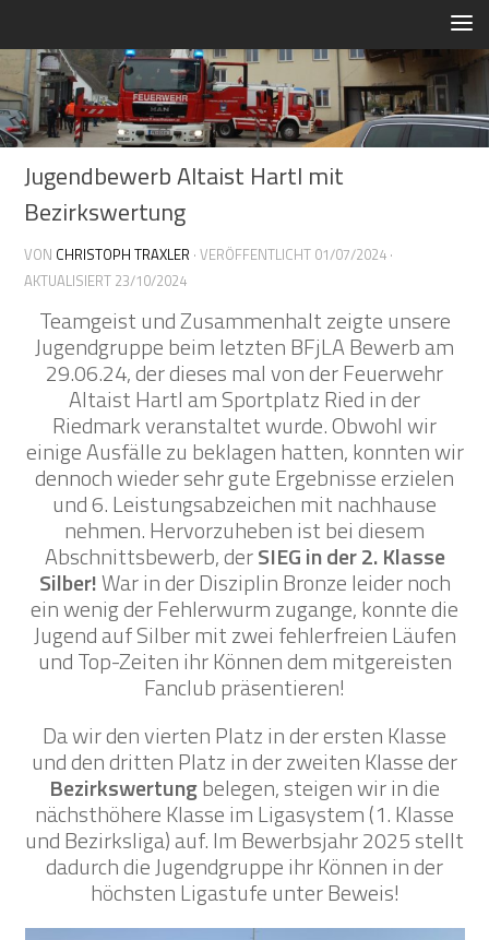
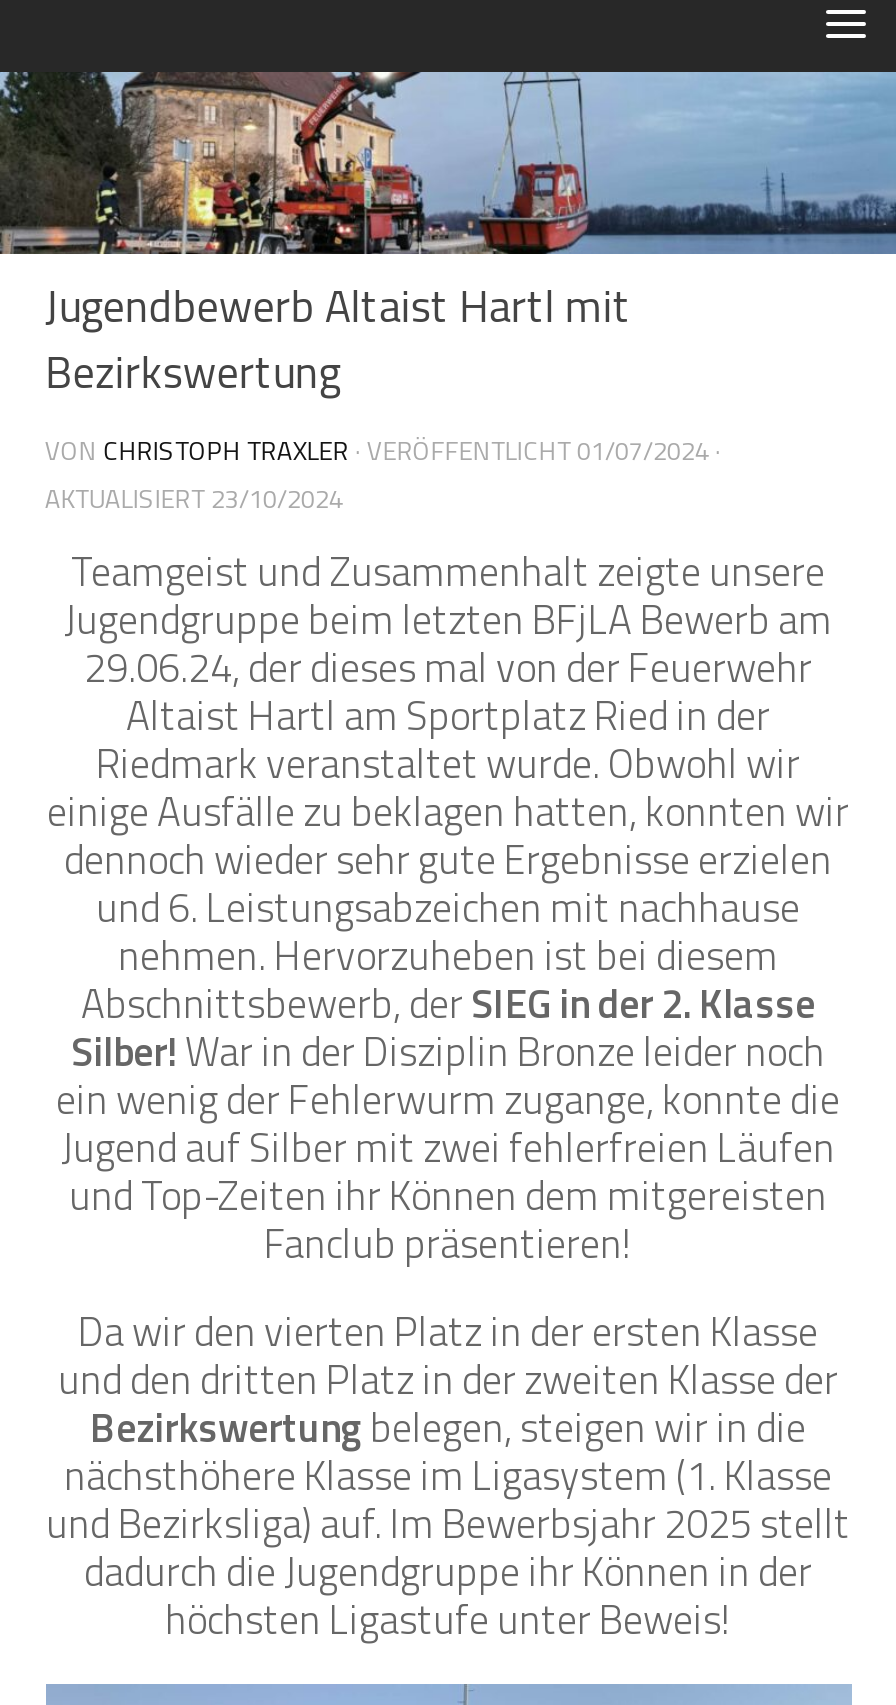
[3,48,486,148] [image] -> [6,70,890,256] [image]

